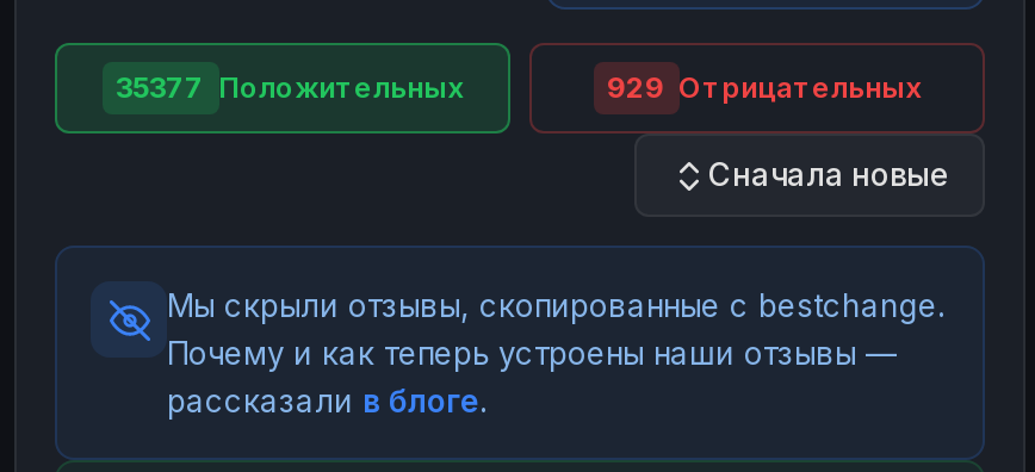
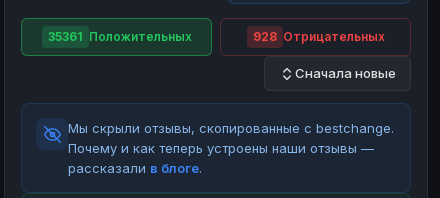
[116,69,464,105] 35377 Положительных -> [47,29,191,44] 35361 Положительных
[607,69,922,105] 929 Отрицательных -> [252,29,384,44] 928 Отрицательных

